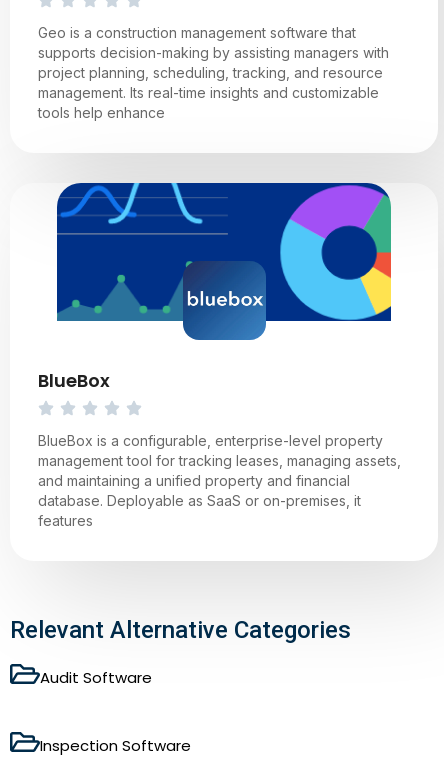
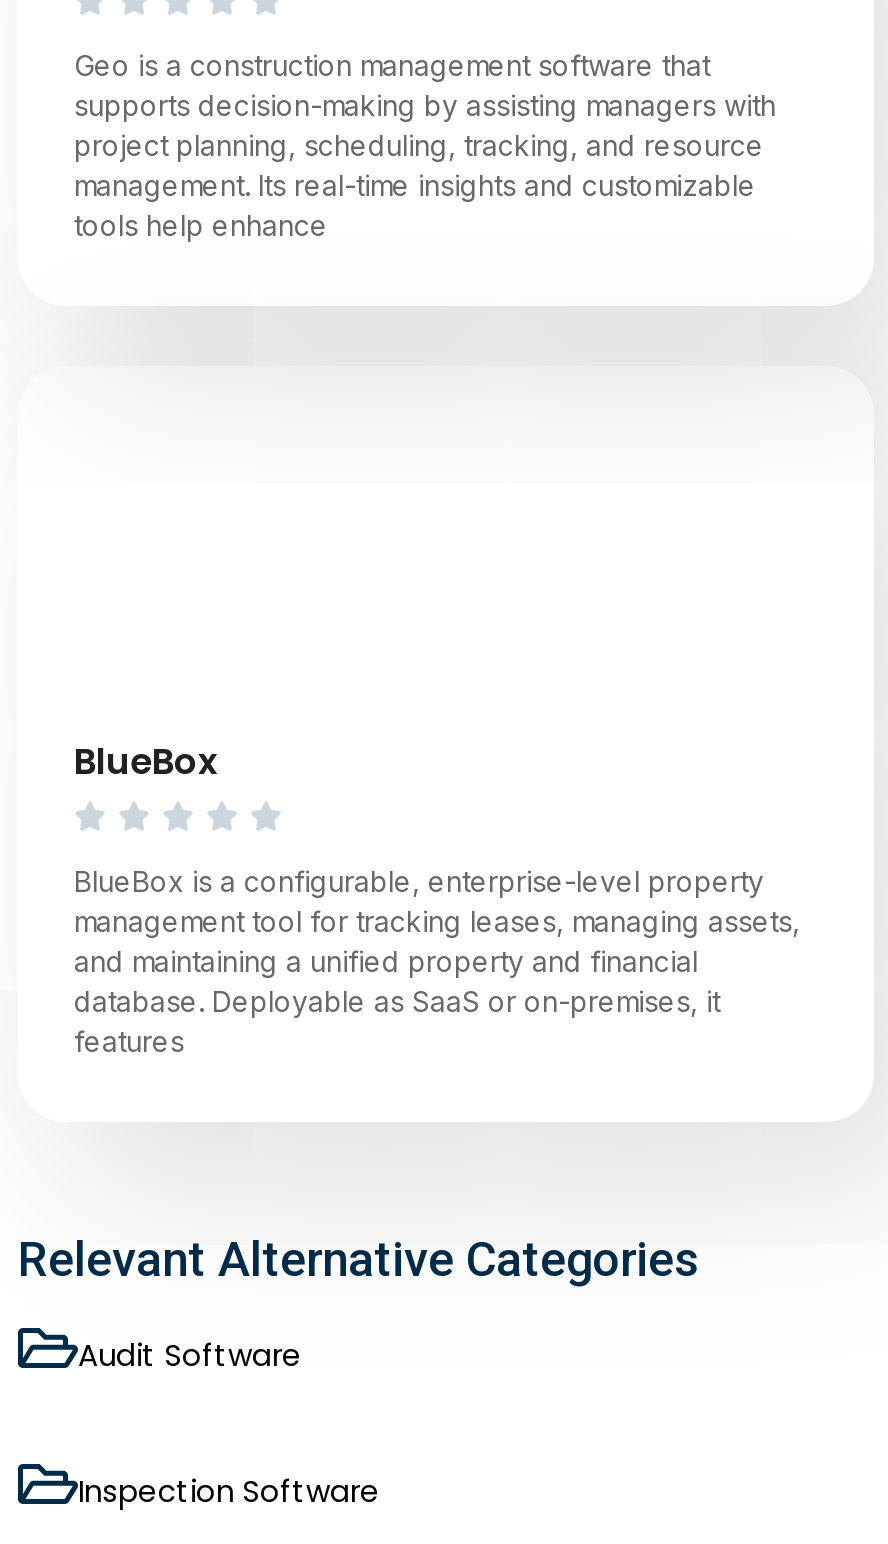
[56,182,392,341] [image] -> none

